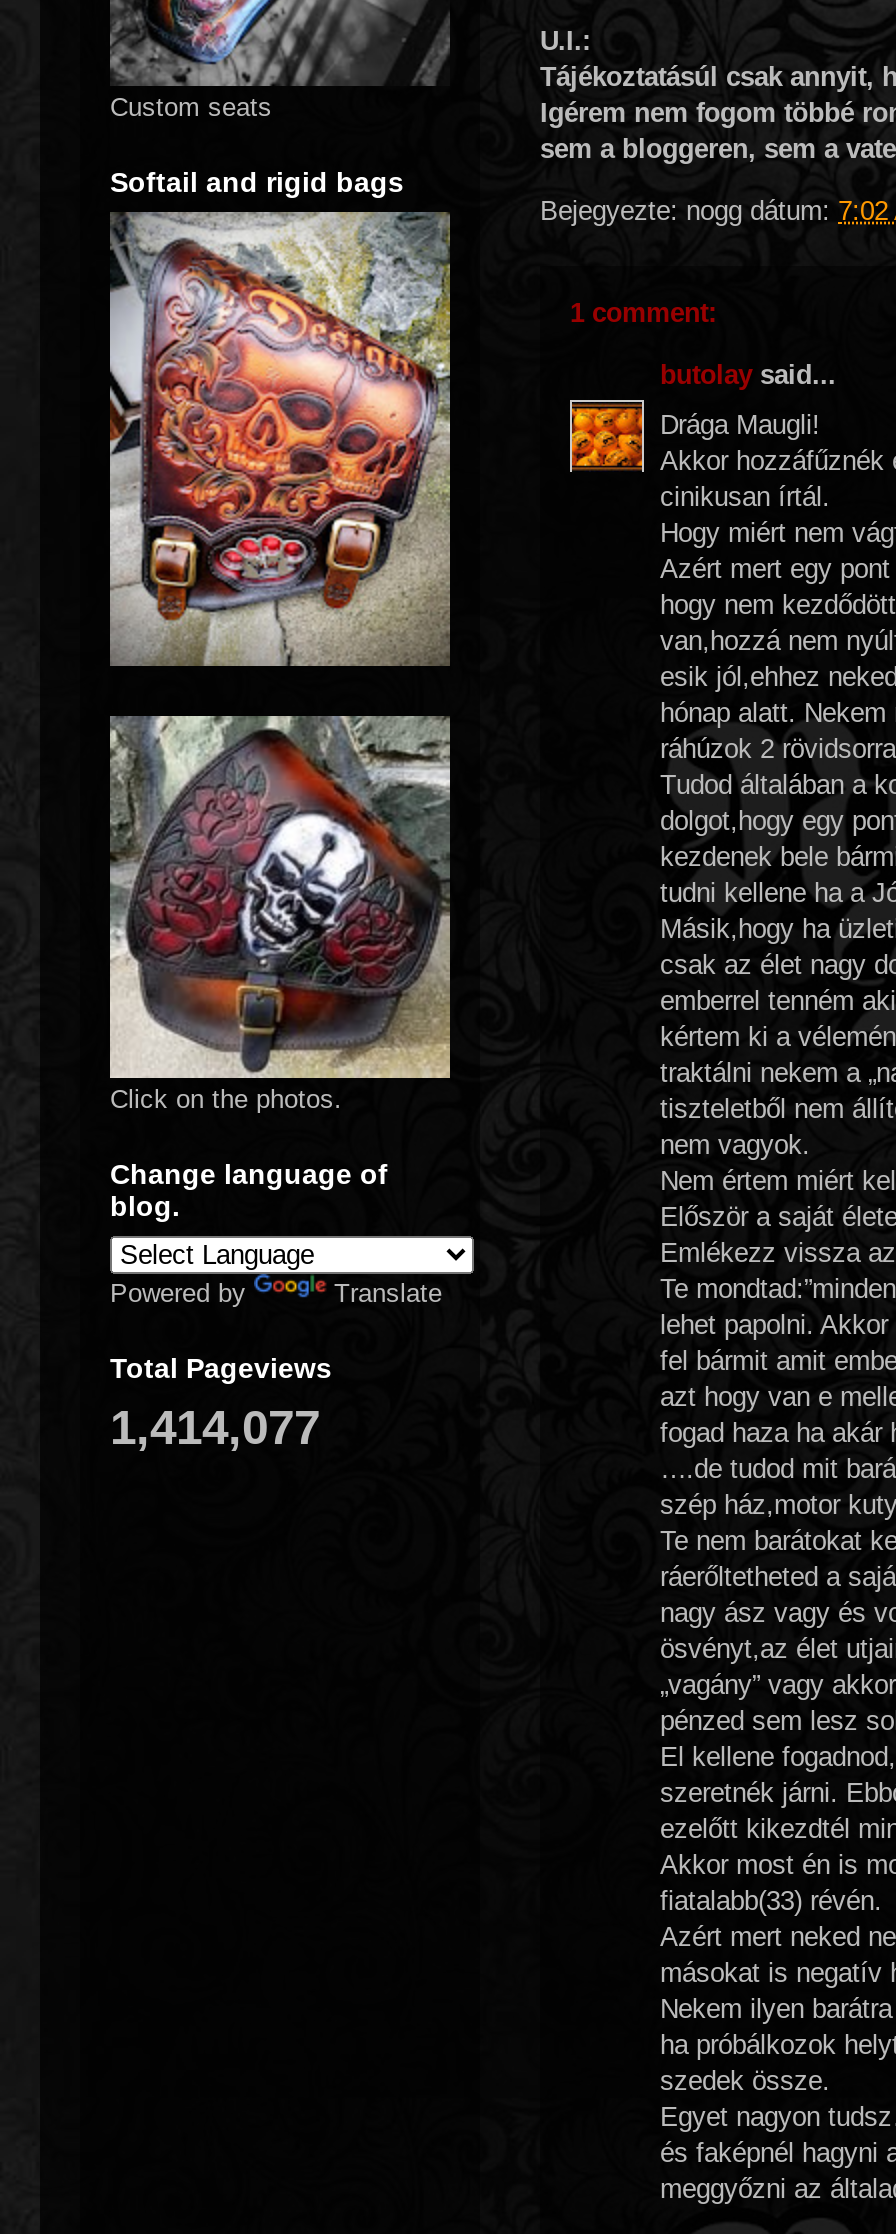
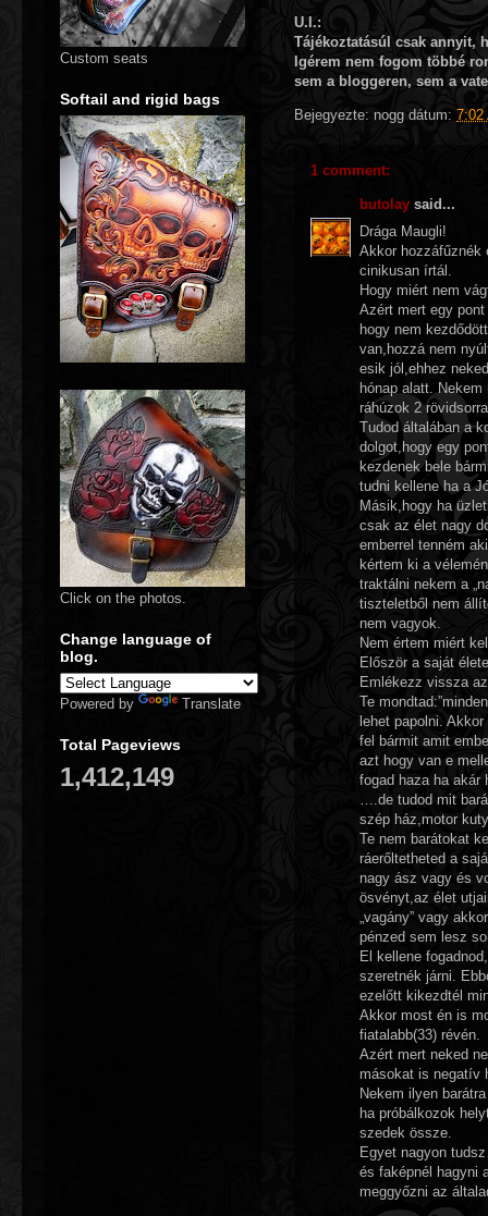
[110,1400,320,1454] 1,414,077 -> [60,762,174,791] 1,412,149

